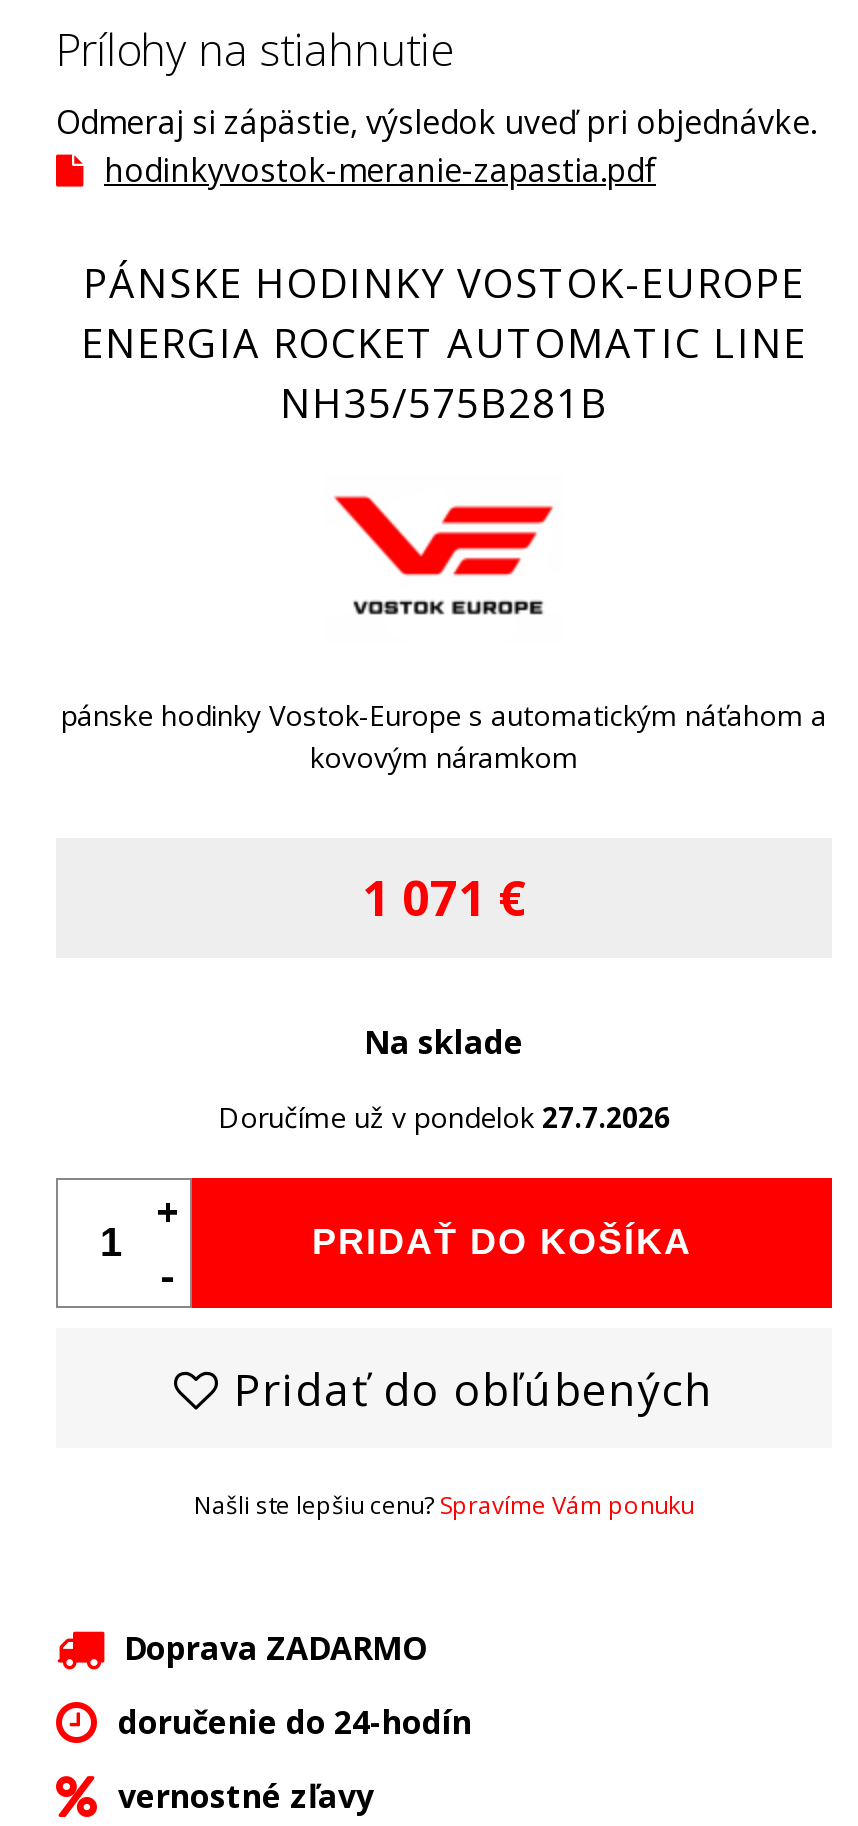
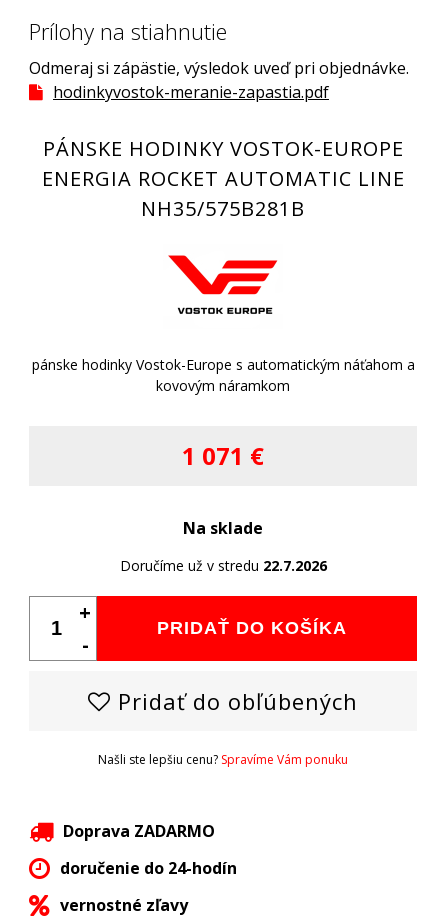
[218,1097,670,1135] Doručíme už v pondelok 27.7.2026 -> [119,555,326,574] Doručíme už v stredu 22.7.2026

